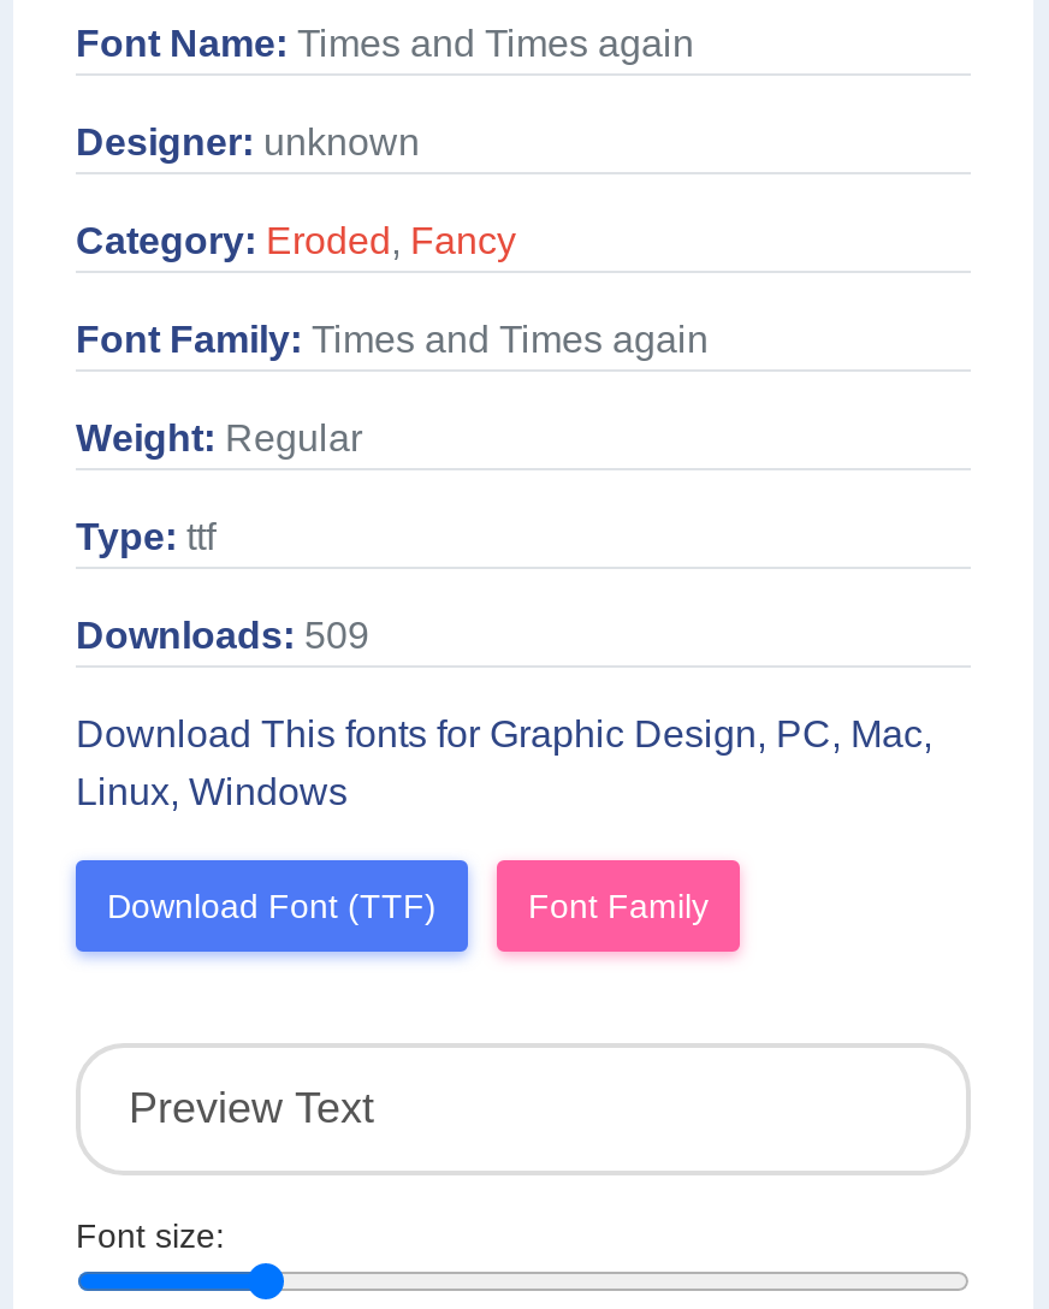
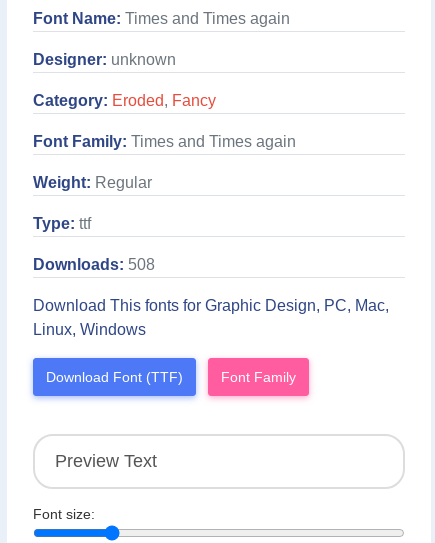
[76,615,369,656] Downloads: 509 -> [33,256,155,273] Downloads: 508

